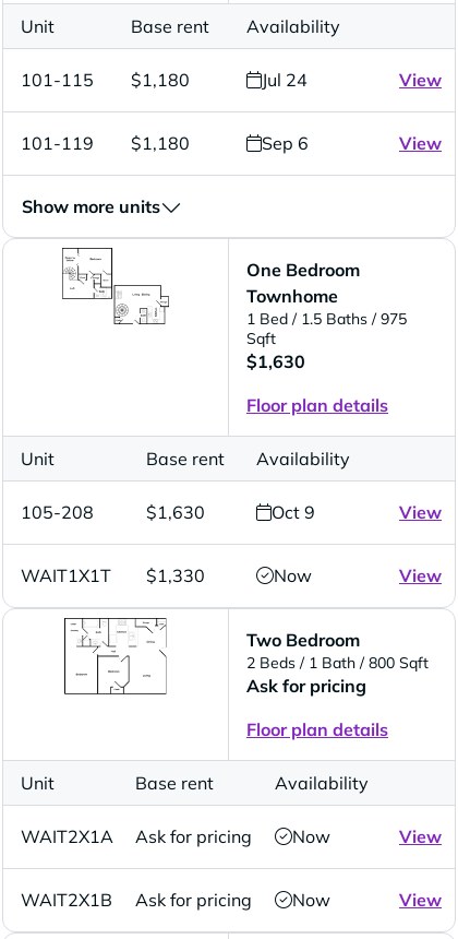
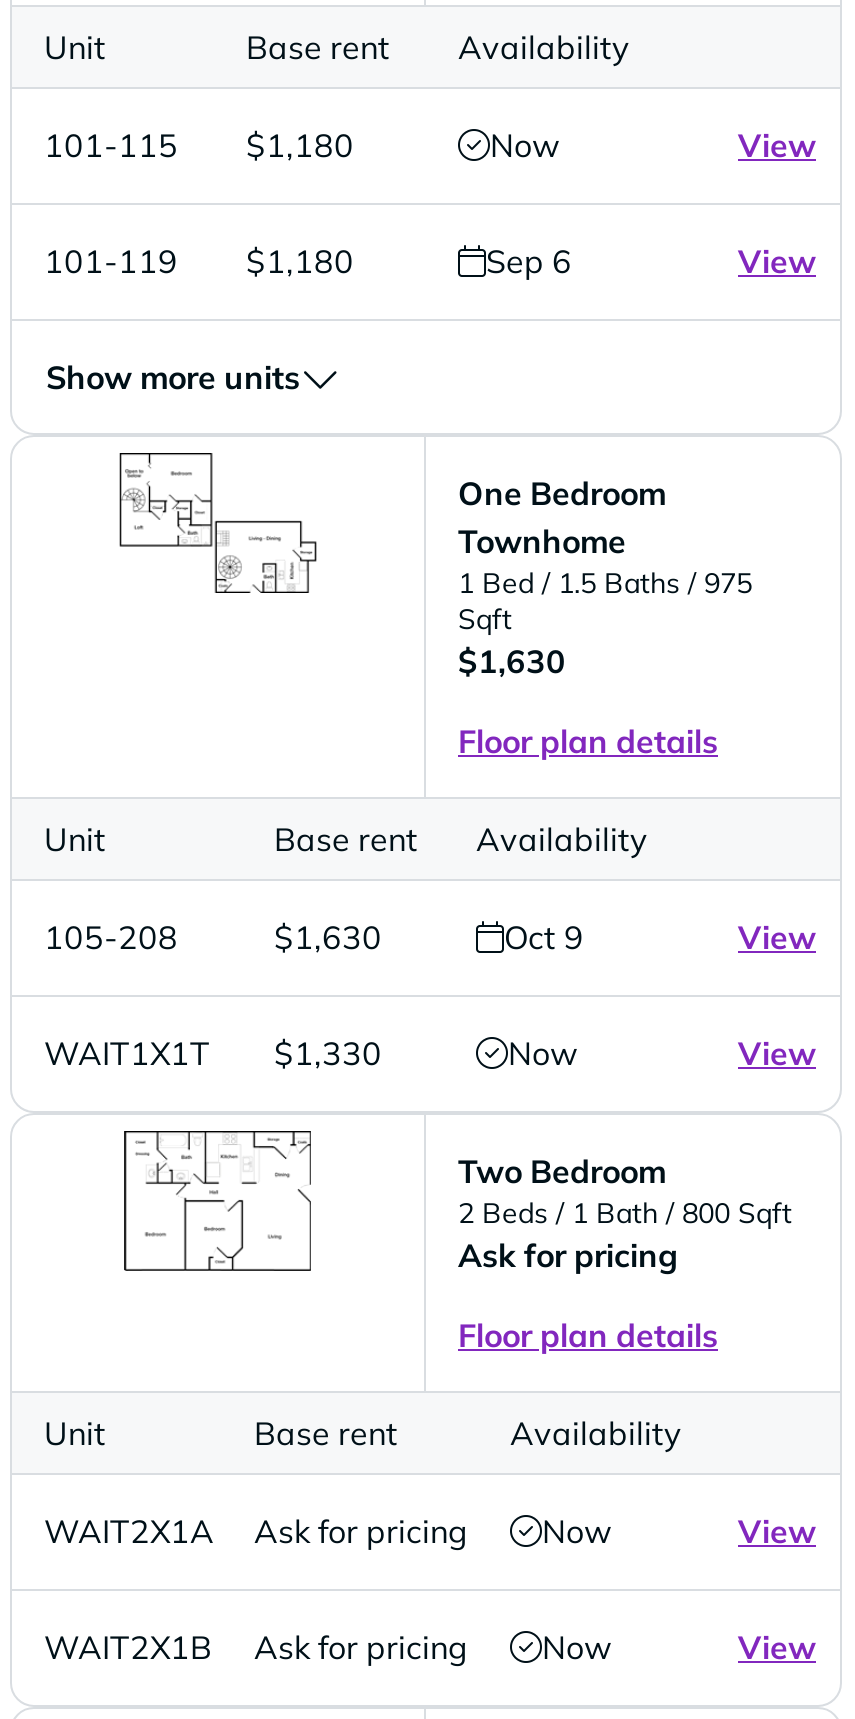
[262,69,308,91] Jul 24 -> [490,125,560,165] Now

